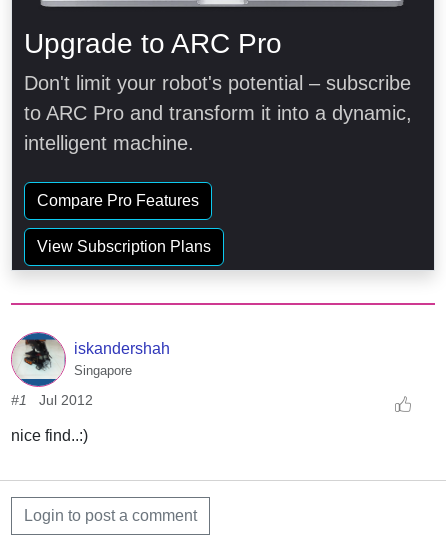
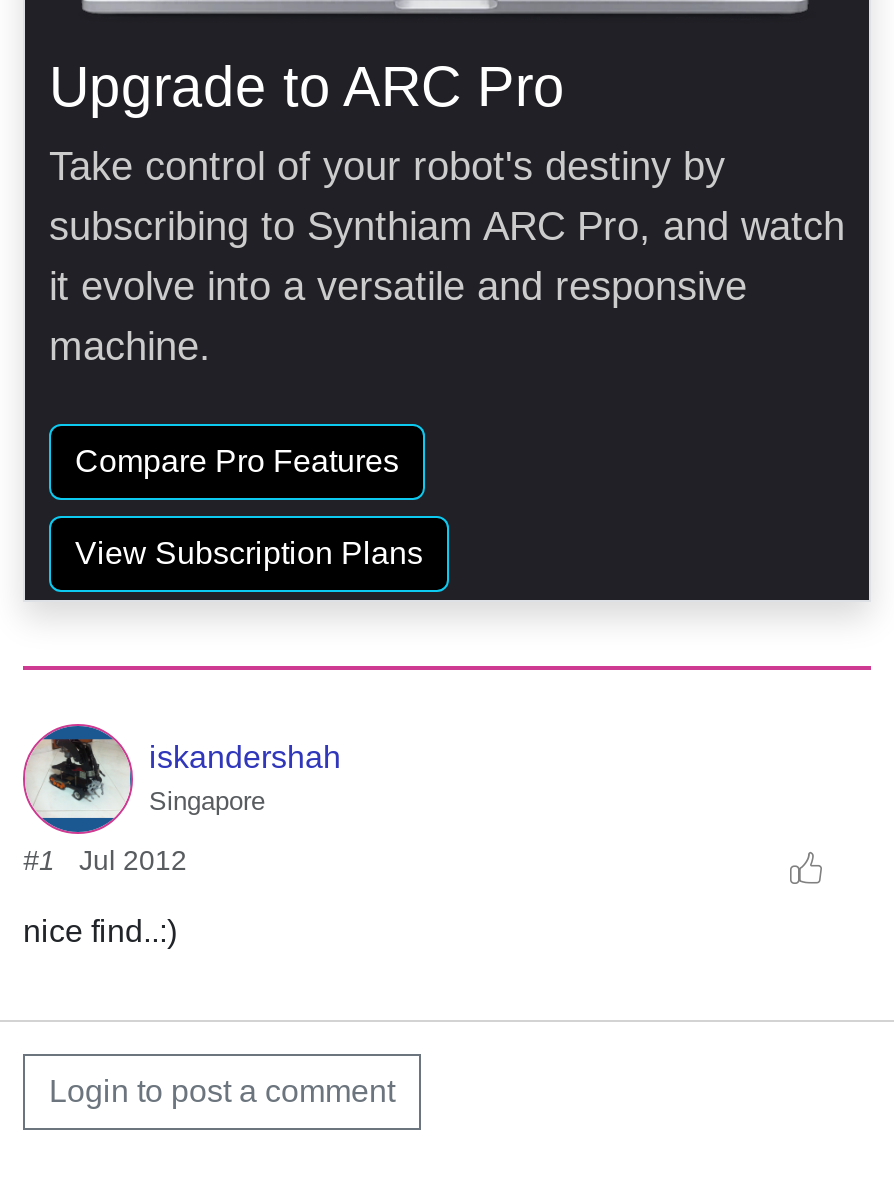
[24,72,412,154] Don't limit your robot's potential – subscribe | to ARC Pro and transform it into a dynamic, | intelligent machine. -> [49,144,845,368] Take control of your robot's destiny by | subscribing to Synthiam ARC Pro, and watch | it evolve into a versatile and responsive | machine.

